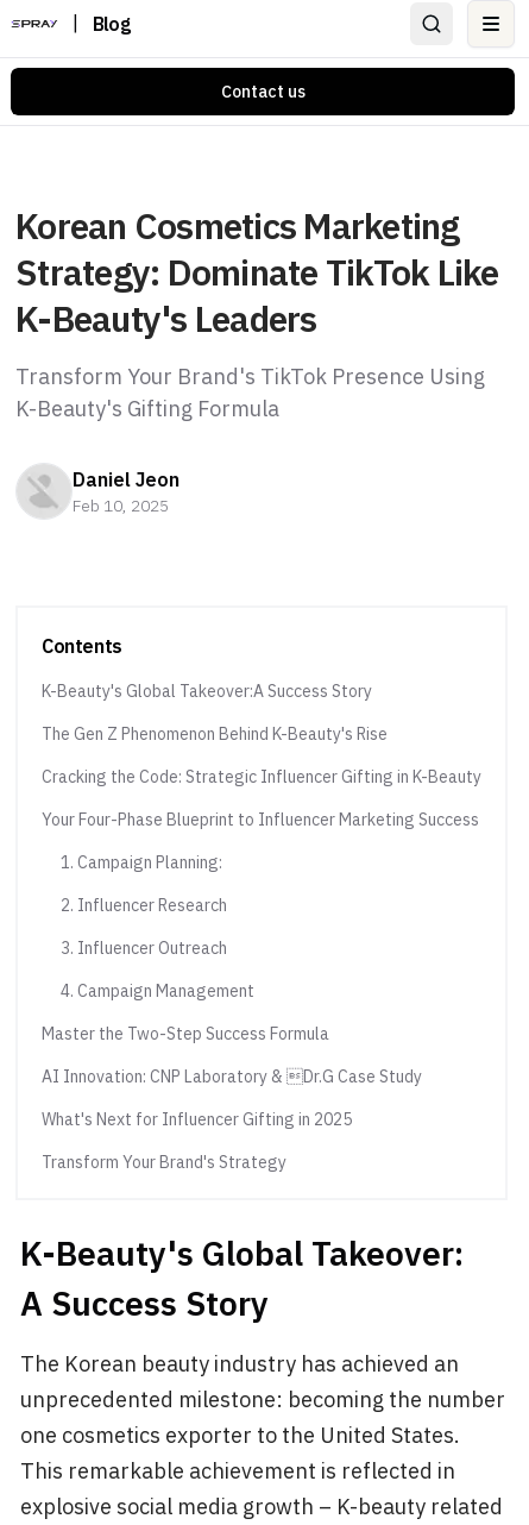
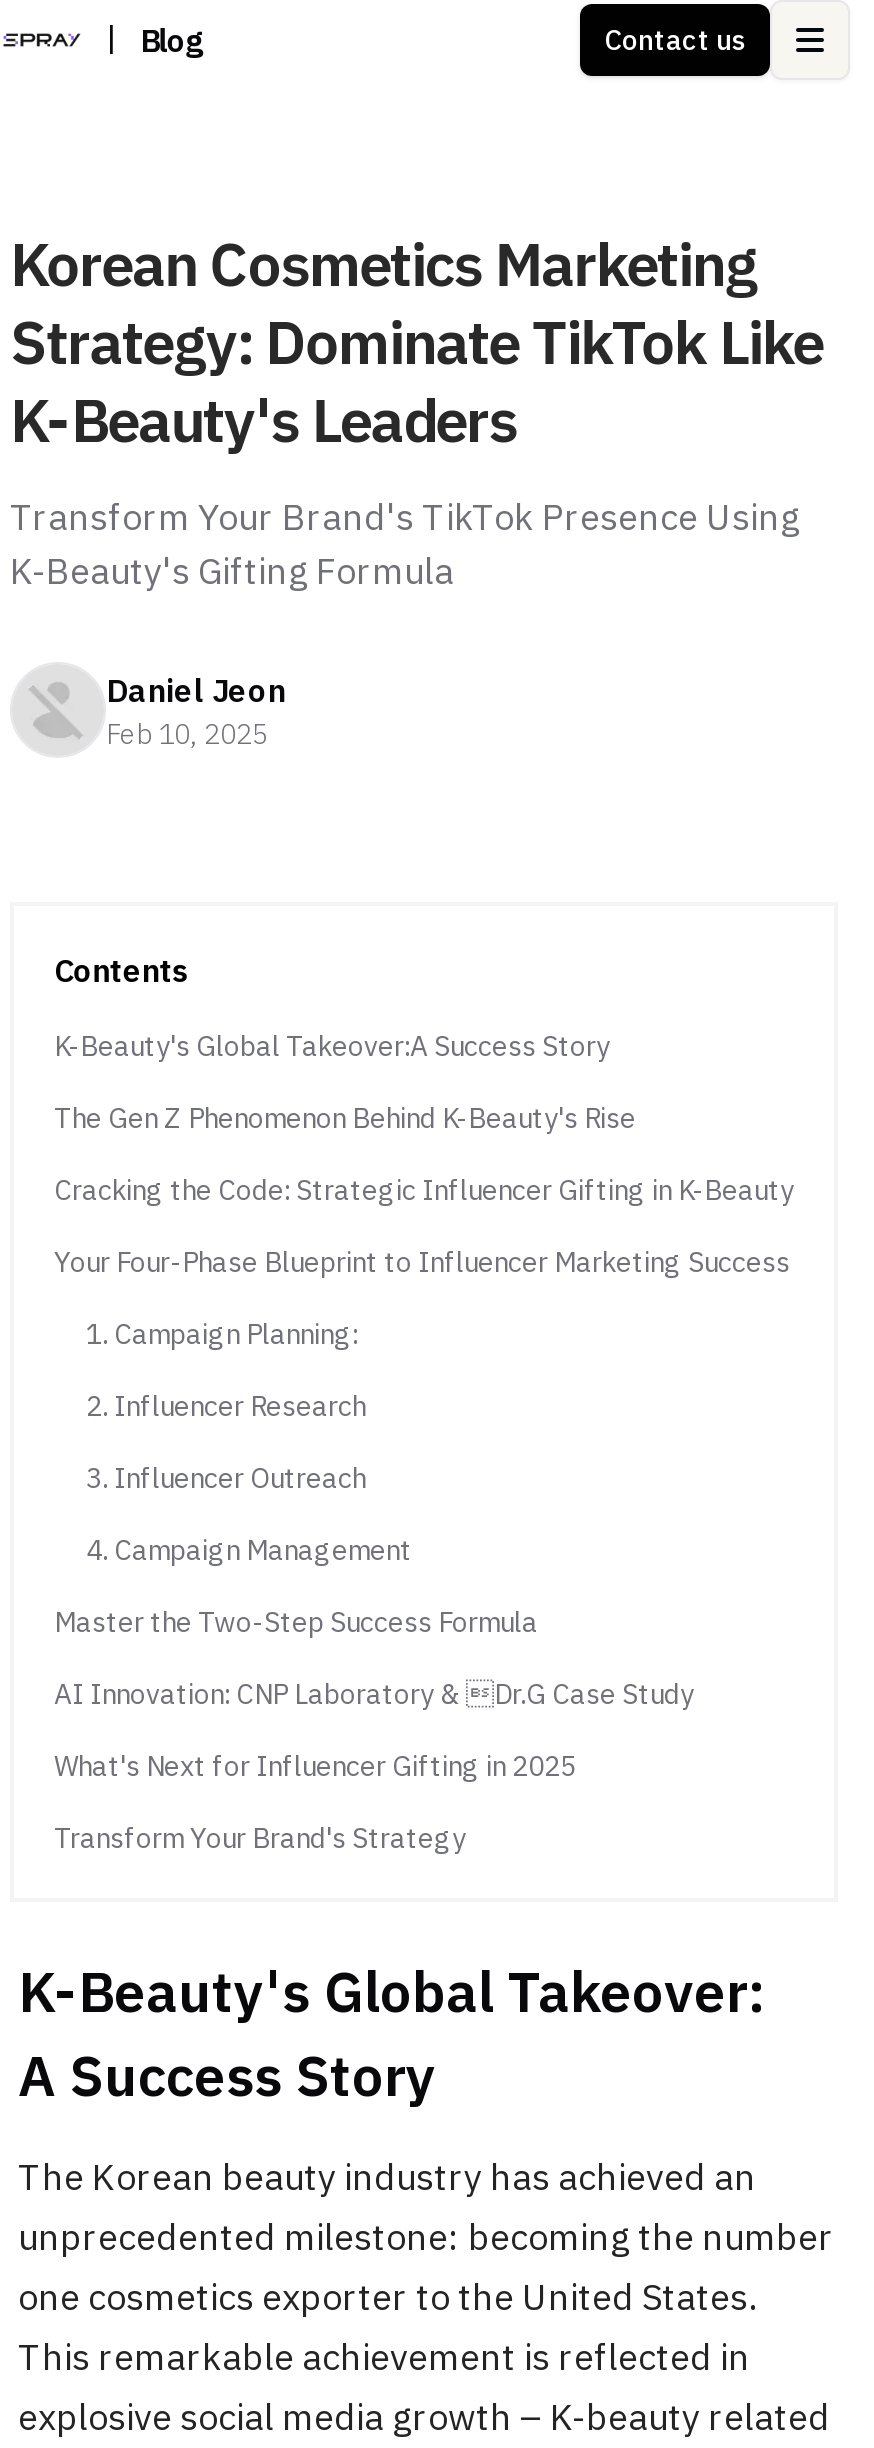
moved [221,81,305,102] -> [604,22,746,58]: Contact us

